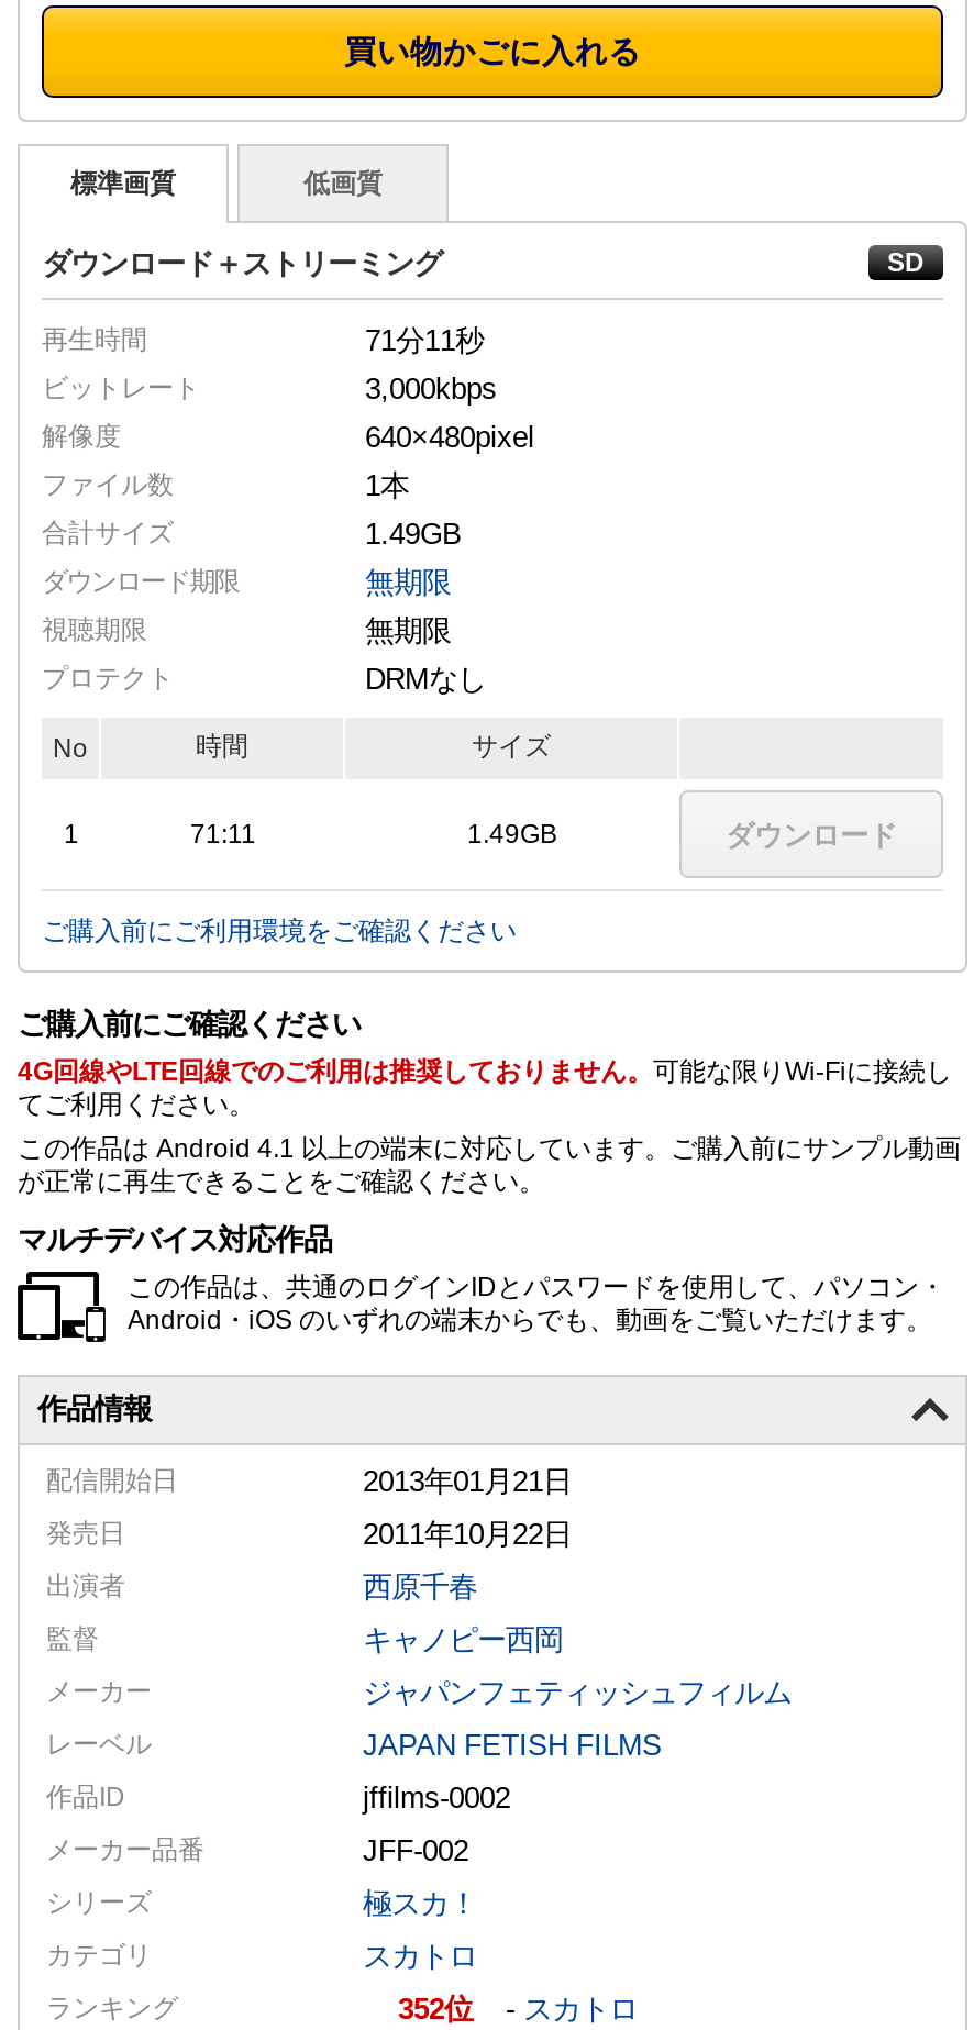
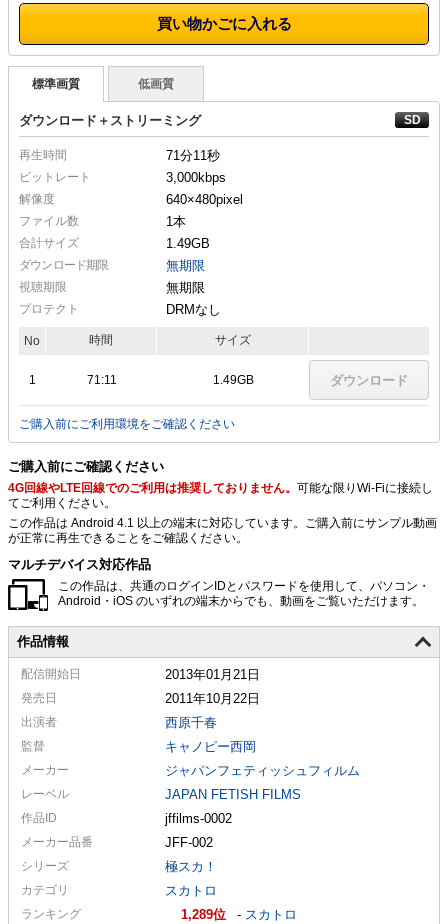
[398,1992,638,2025] 352 -スカトロ -> [181,907,297,922] 1,289 -スカトロ

